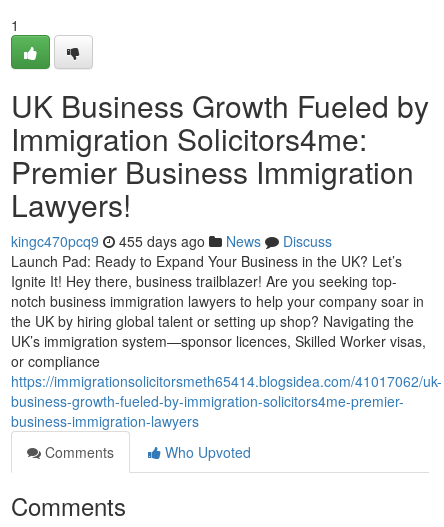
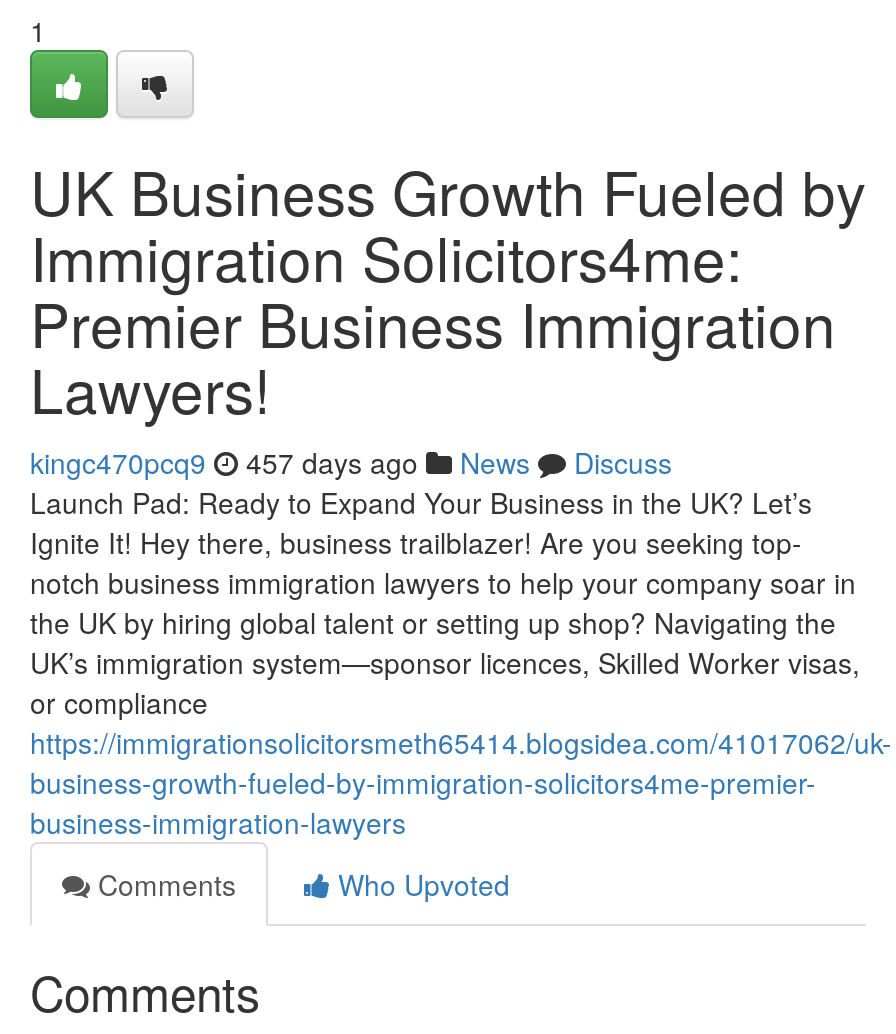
[11,231,332,251] kingc470pcq9 455 days ago News Discuss -> [30,442,672,482] kingc470pcq9 457 days ago News Discuss

